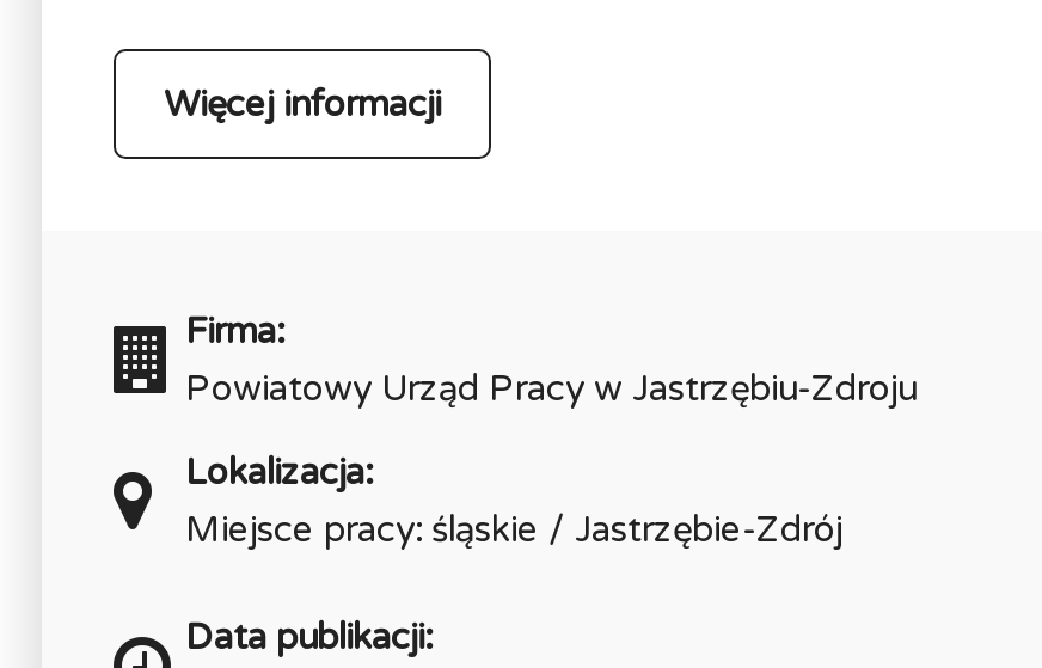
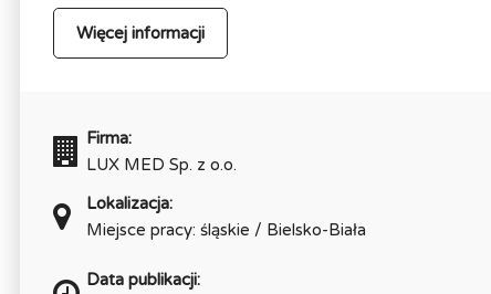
[185,367,917,410] Powiatowy Urząd Pracy w Jastrzębiu-Zdroju -> [86,155,237,175] LUX MED Sp. z o.o.
[185,507,842,550] Miejsce pracy: śląskie / Jastrzębie-Zdrój -> [86,220,366,240] Miejsce pracy: śląskie / Bielsko-Biała

